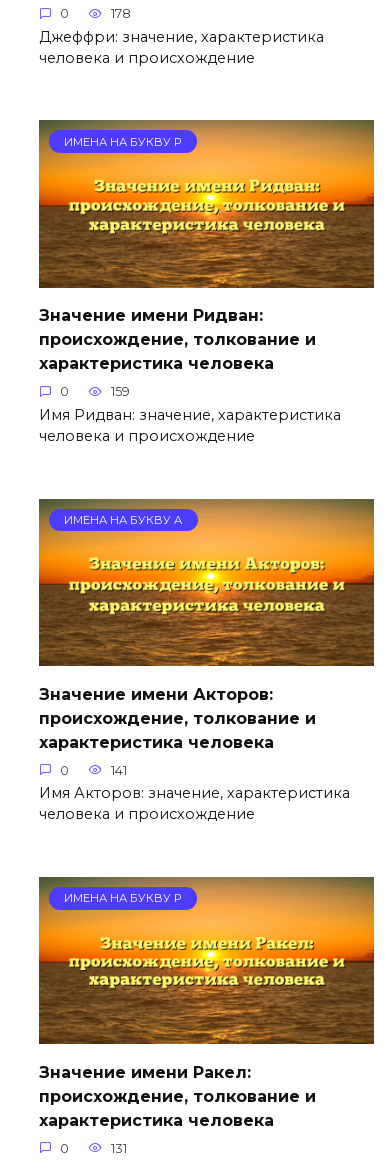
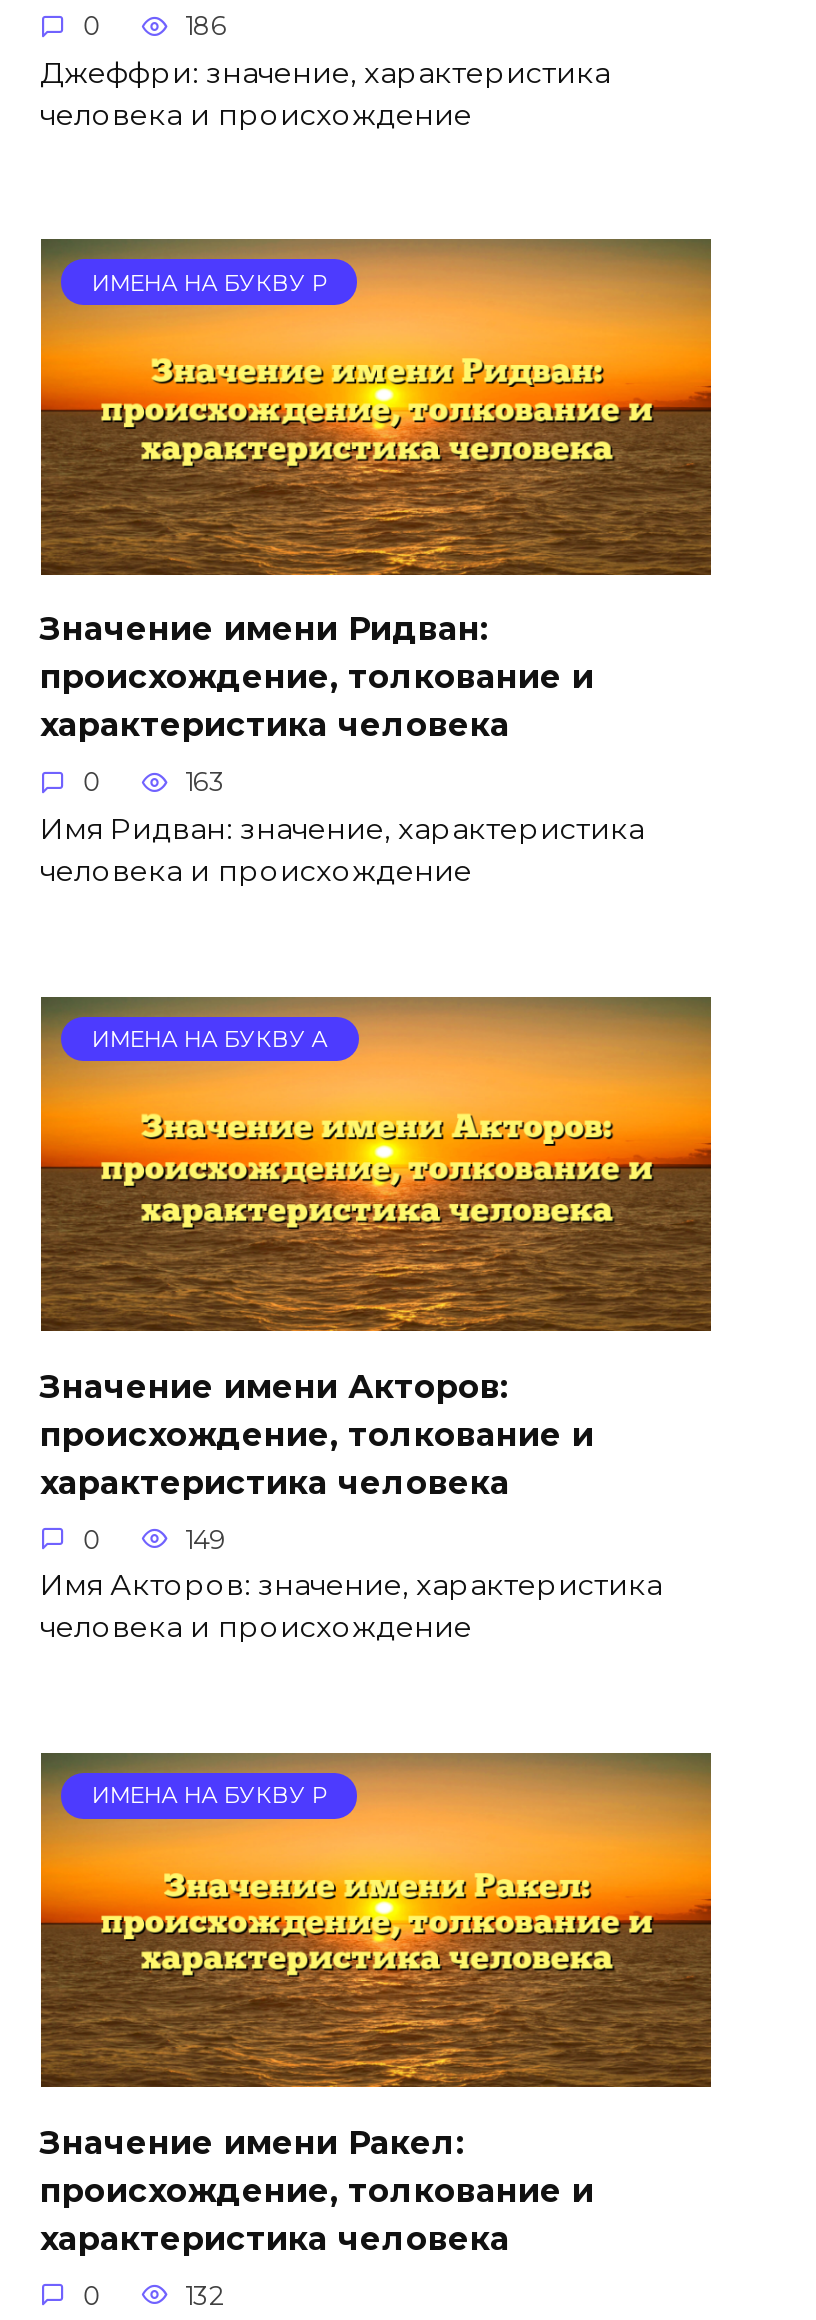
[111,6,131,21] 178 -> [185,11,227,41] 186
[111,384,130,399] 159 -> [185,768,225,798] 163
[111,763,127,778] 141 -> [185,1524,225,1554] 149
[111,1141,127,1156] 131 -> [185,2281,223,2311] 132

